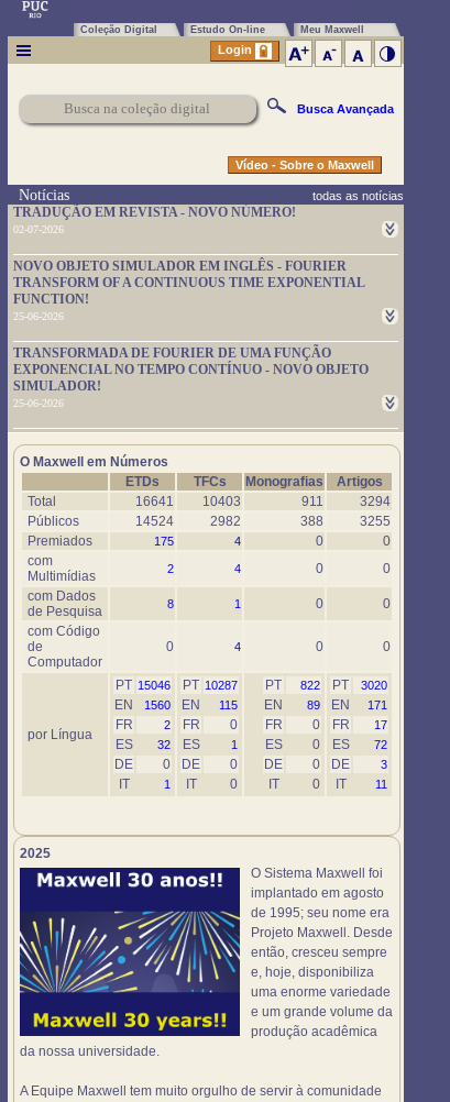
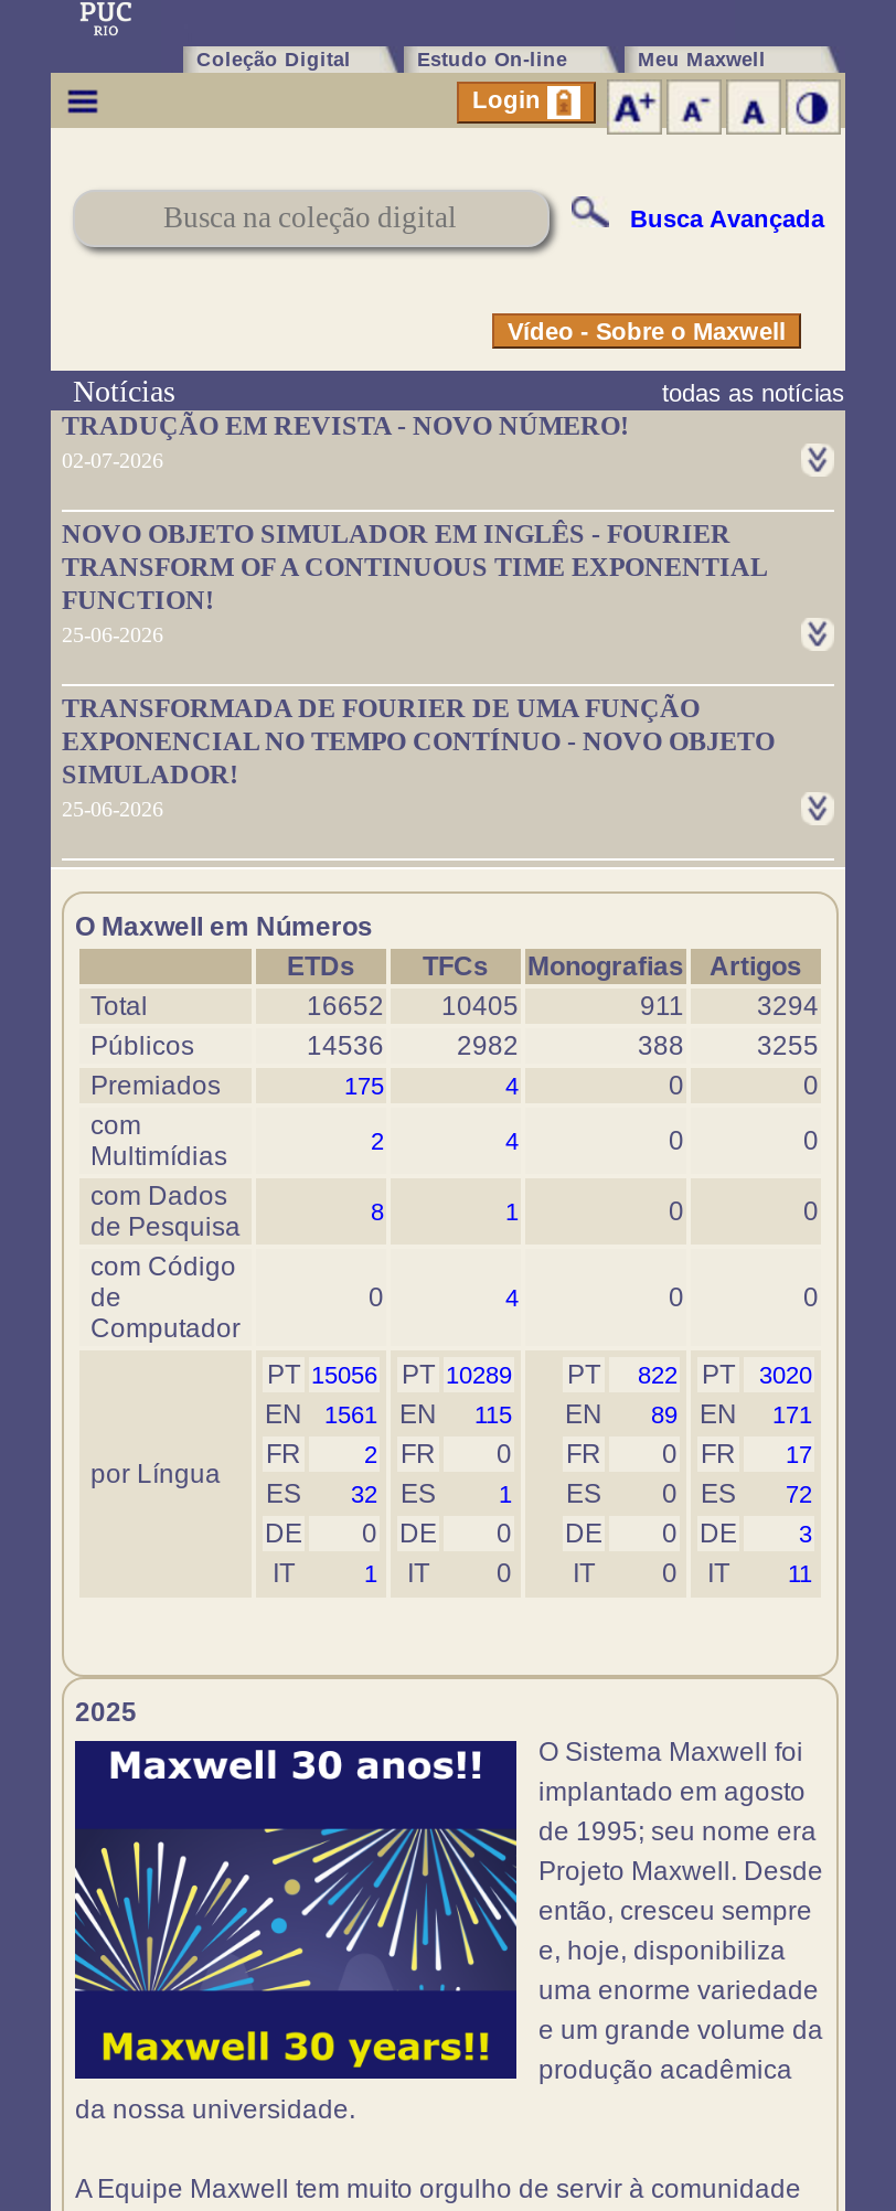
[135,494,174,509] 16641 -> [307,991,384,1022] 16652
[202,494,241,509] 10403 -> [441,991,519,1022] 10405
[135,514,174,529] 14524 -> [307,1030,384,1061] 14536
[116,677,171,693] PT 15046 -> [267,1359,377,1390] PT 15056
[183,677,238,693] PT 10287 -> [402,1359,512,1390] PT 10289
[114,697,387,713] EN 1560 EN 115 EN 89 EN 171 -> [265,1399,812,1430] EN 1561 EN 115 EN 89 EN 171

